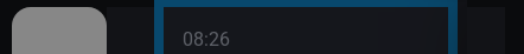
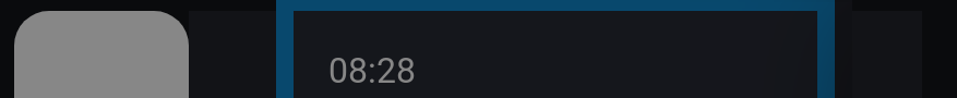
[183,28,230,50] 08:26 -> [328,50,416,91] 08:28

